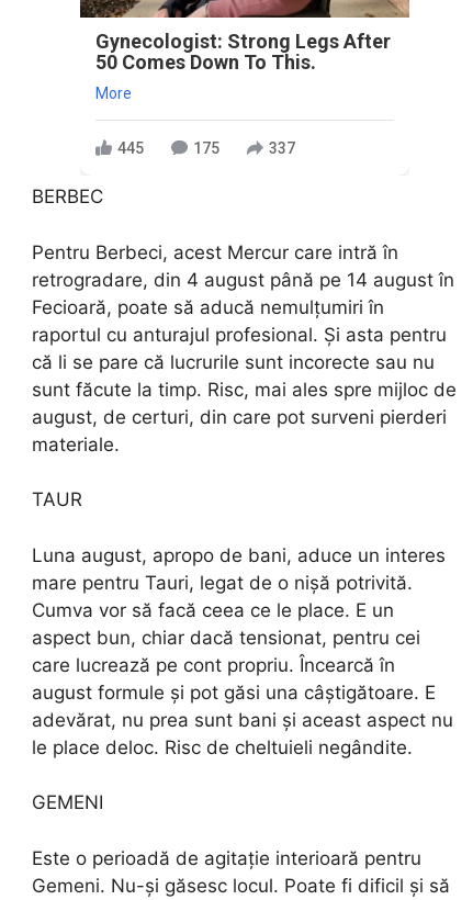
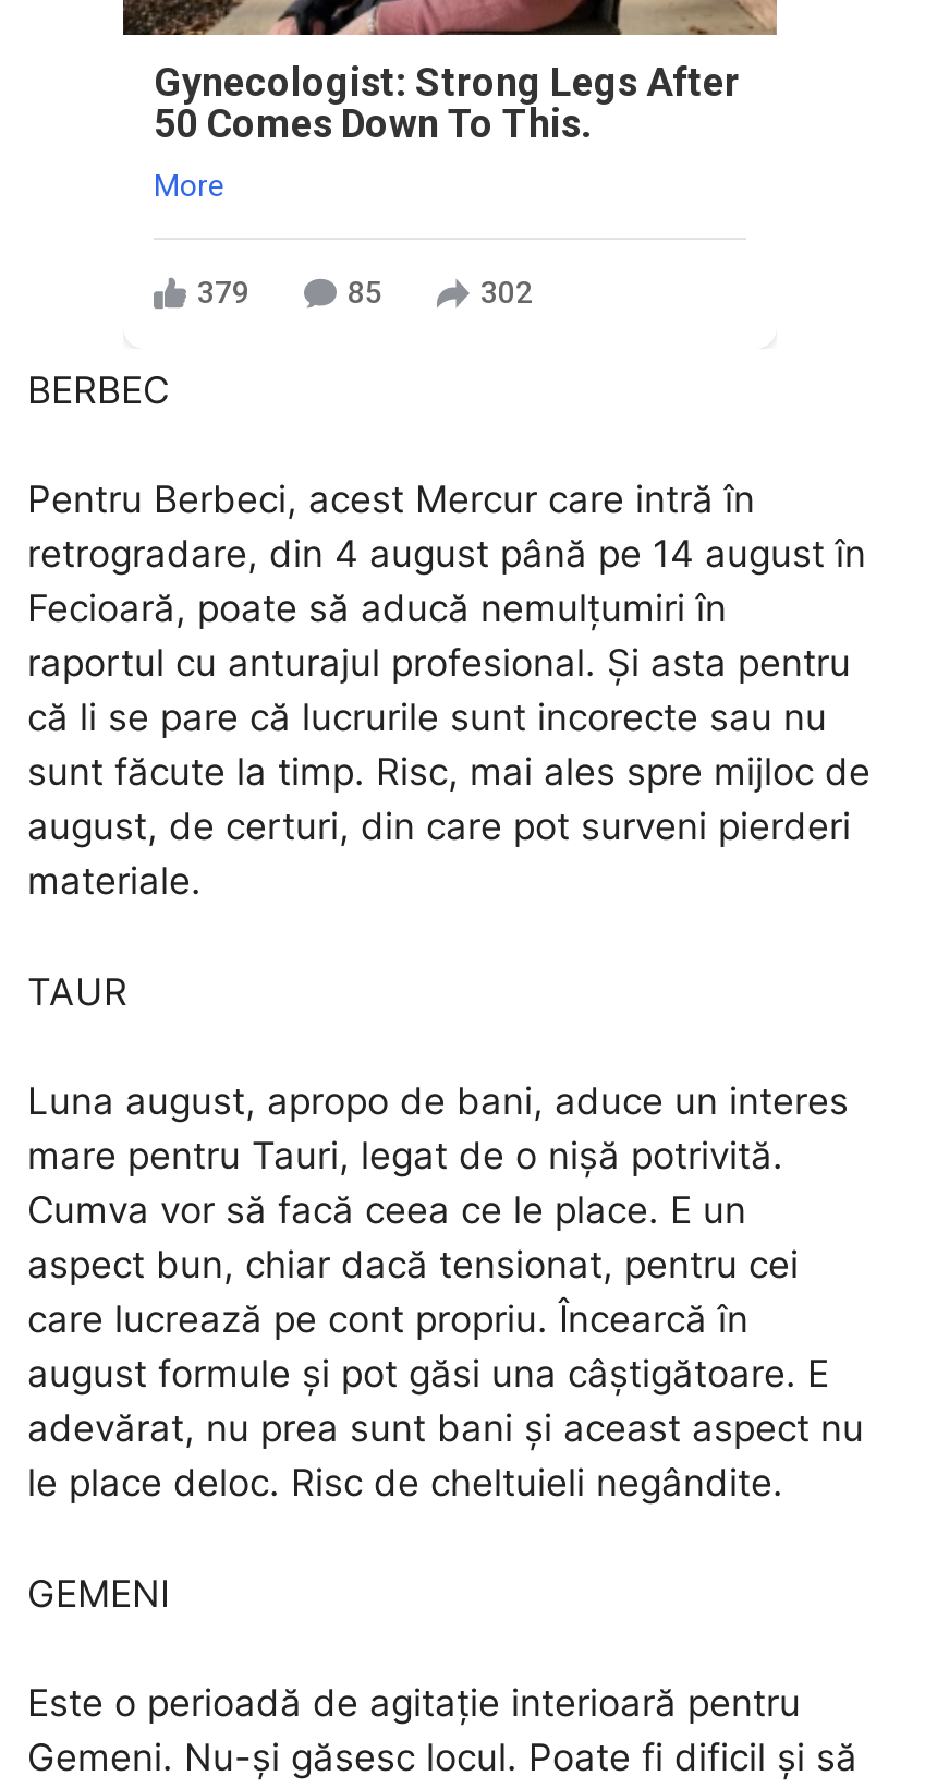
[117,139,144,156] 445 -> [197,276,249,311] 379
[193,139,219,156] 175 -> [348,276,382,311] 85
[269,139,295,156] 337 -> [480,276,533,311] 302

